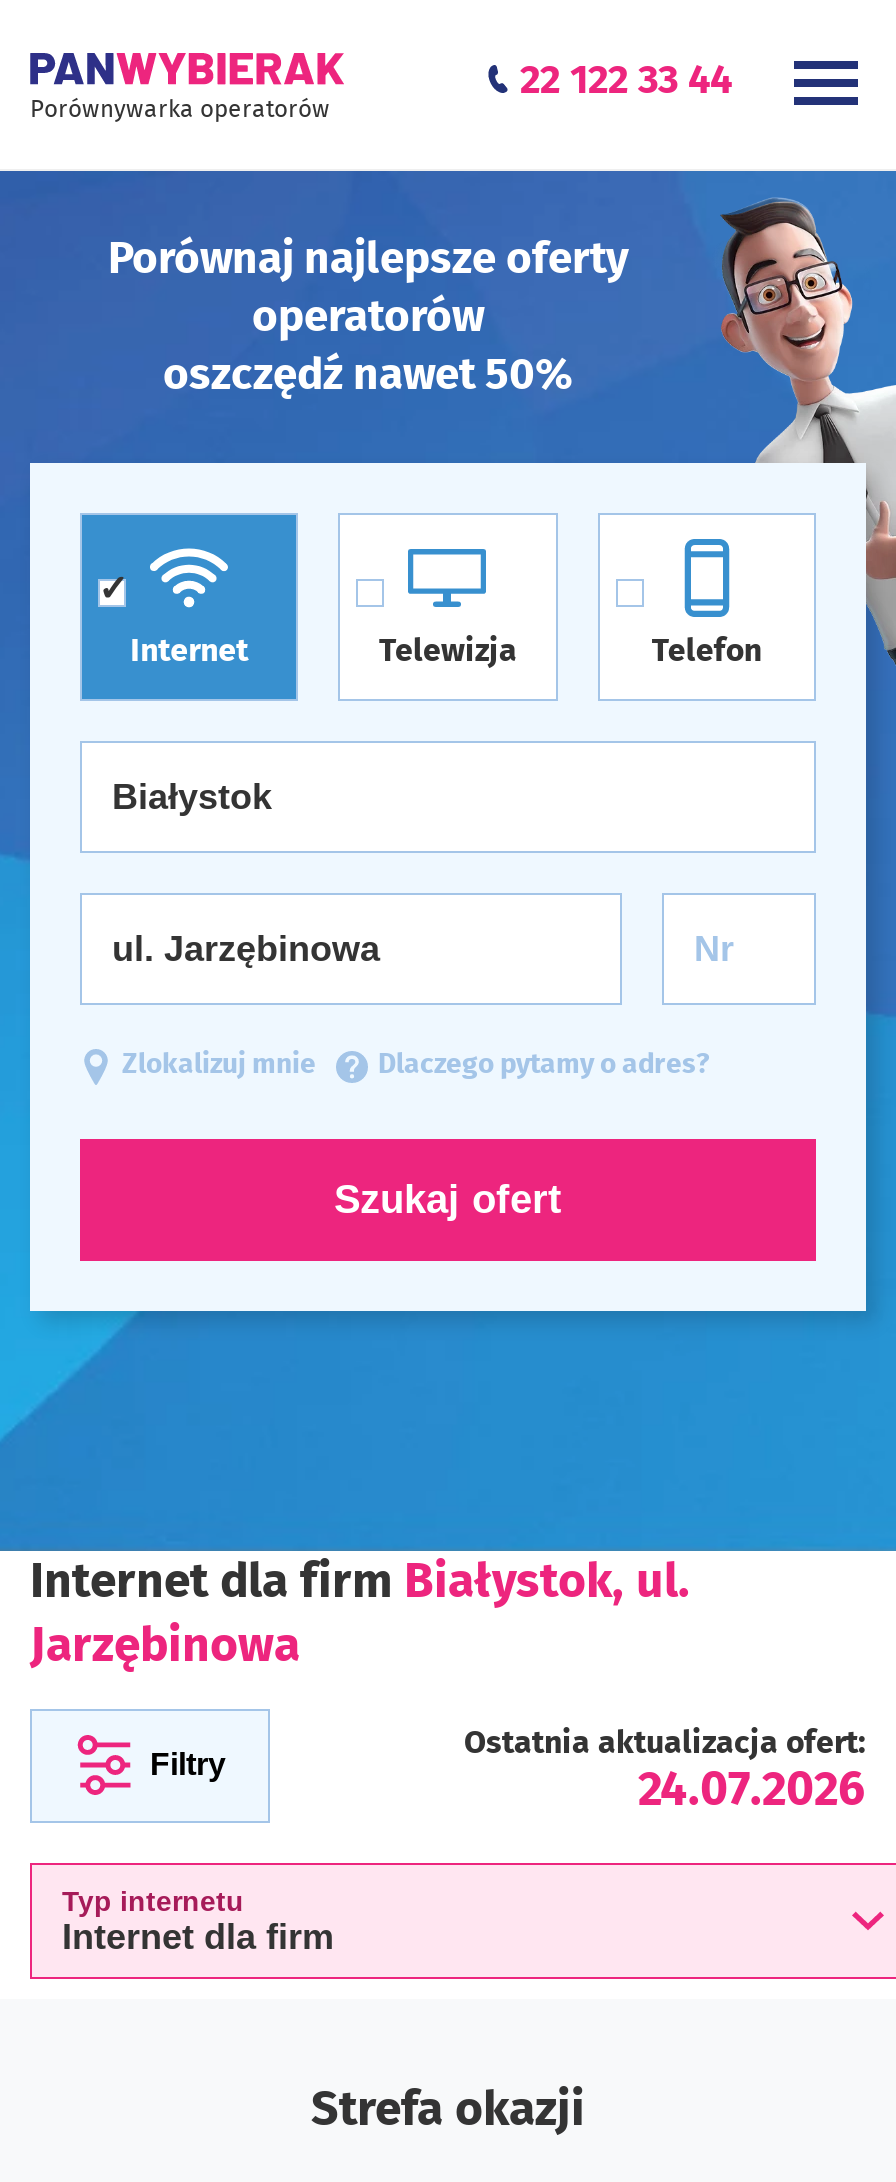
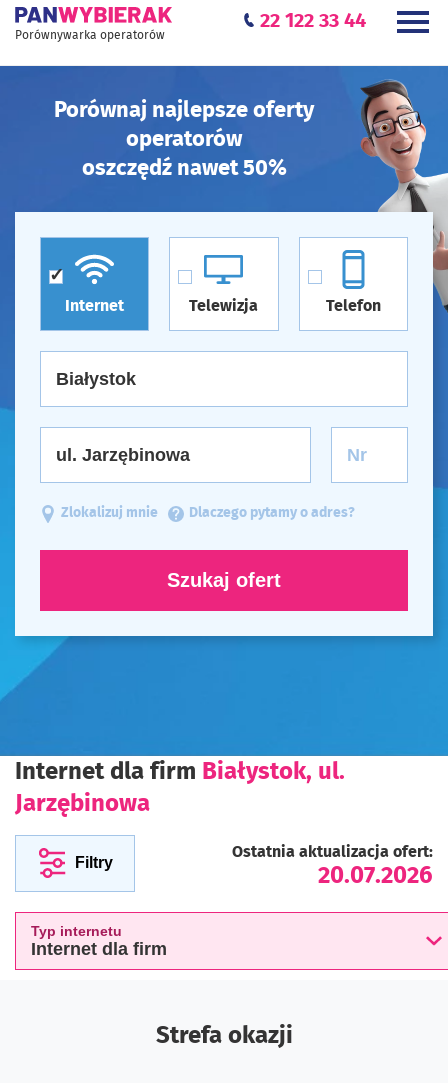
[638,1766,866,1814] 24.07.2026 -> [318,863,433,887] 20.07.2026

